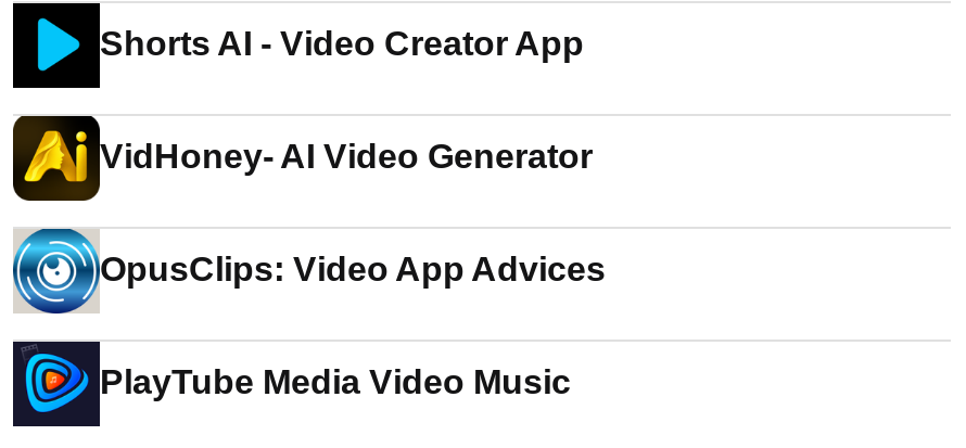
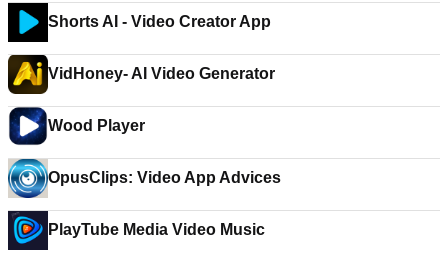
none -> [9,107,145,145] [image] | Wood Player

